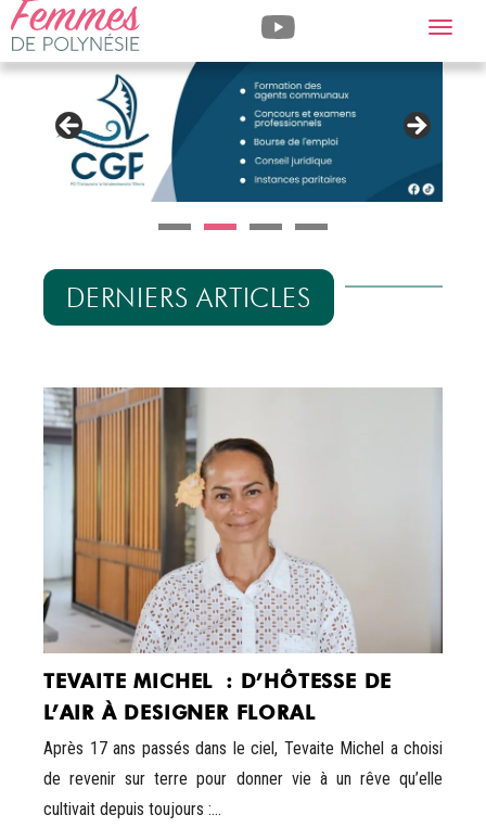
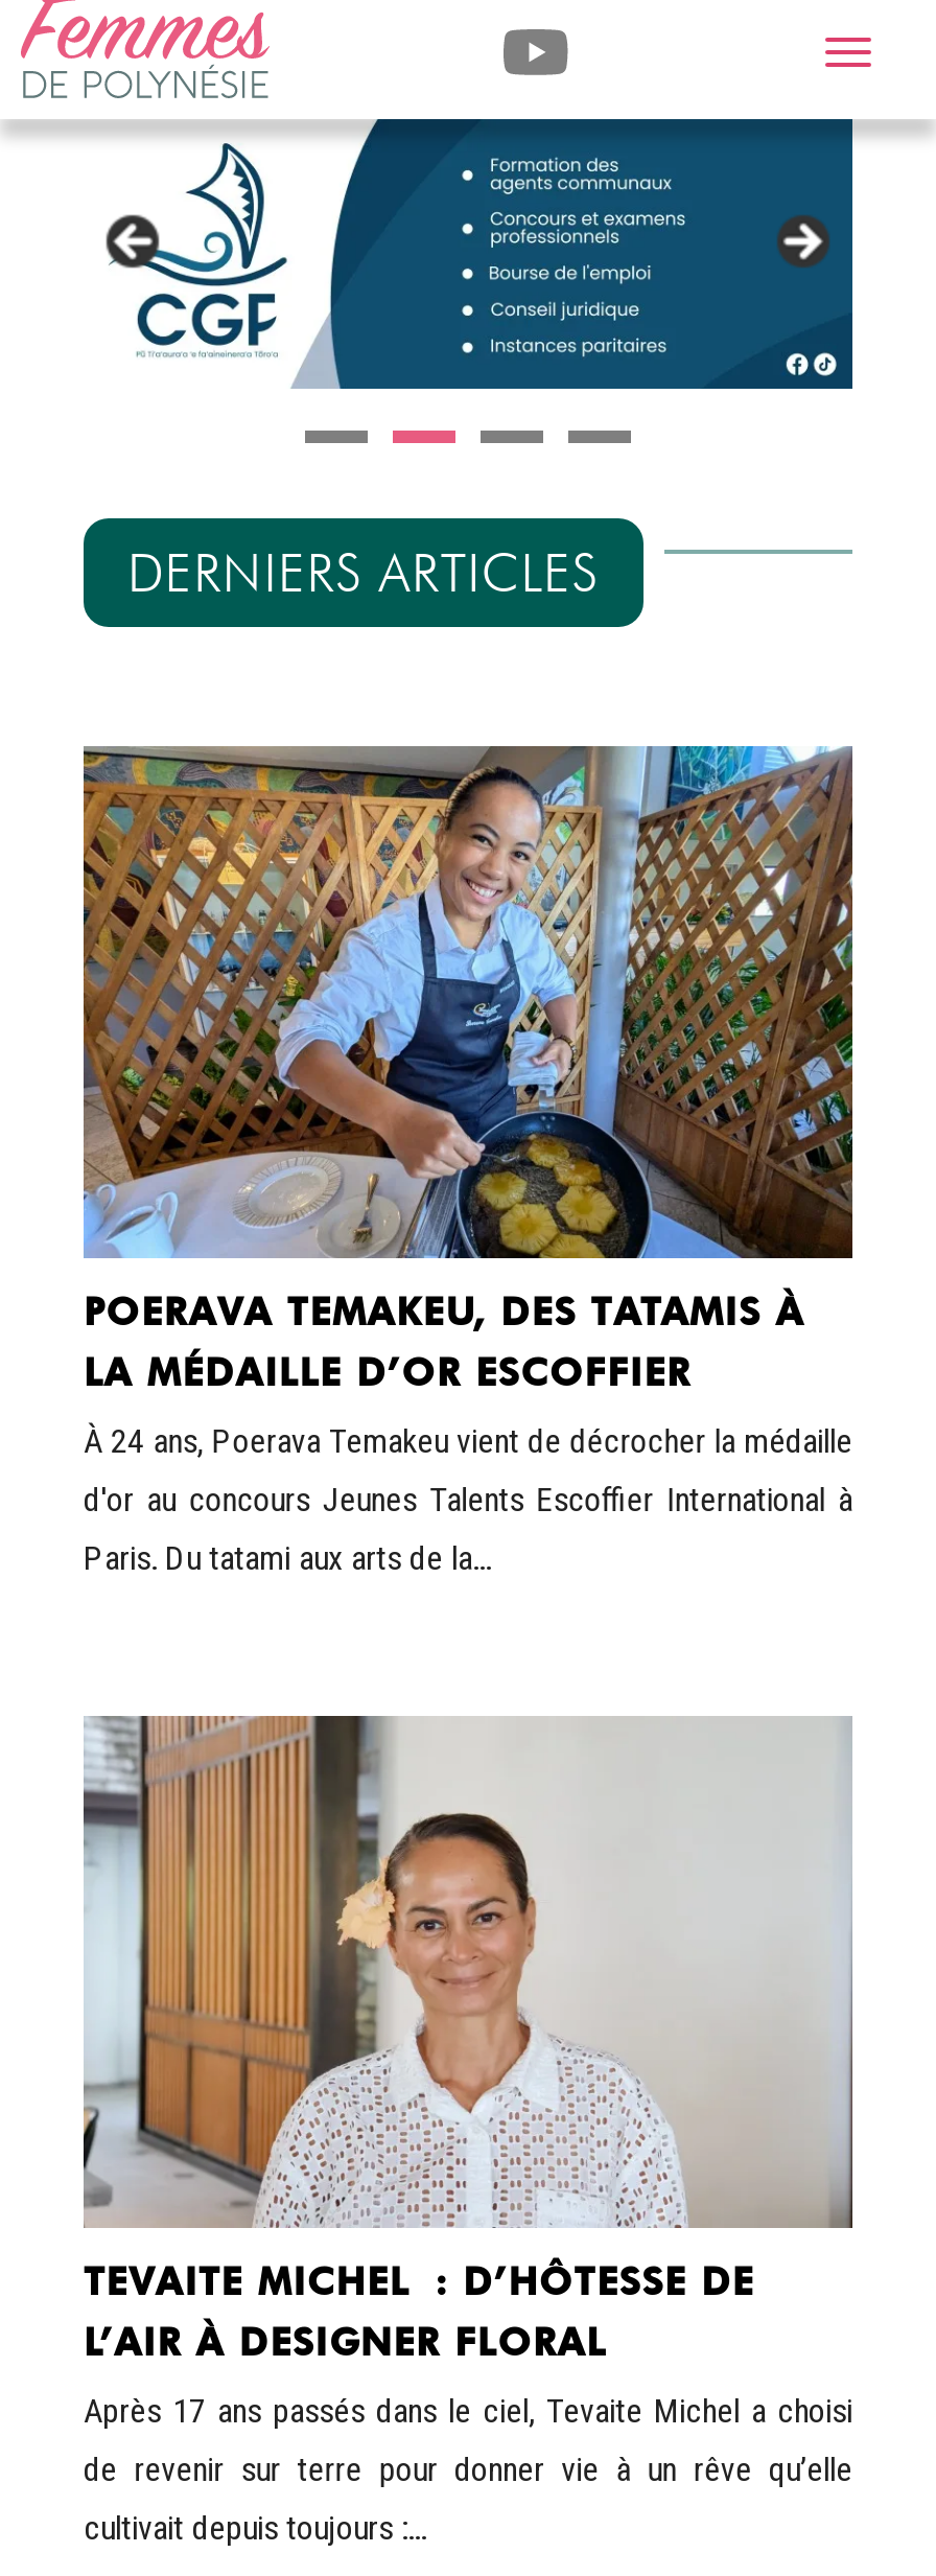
none -> [81,744,855,1579] [image] | POERAVA TEMAKEU, DES TATAMIS À | LA MÉDAILLE D’OR ESCOFFIER | À 24 ans, Poerava Temakeu vient de décrocher la médaille | d'or au concours Jeunes Talents Escoffier International à | Paris. Du tatami aux arts de la...

